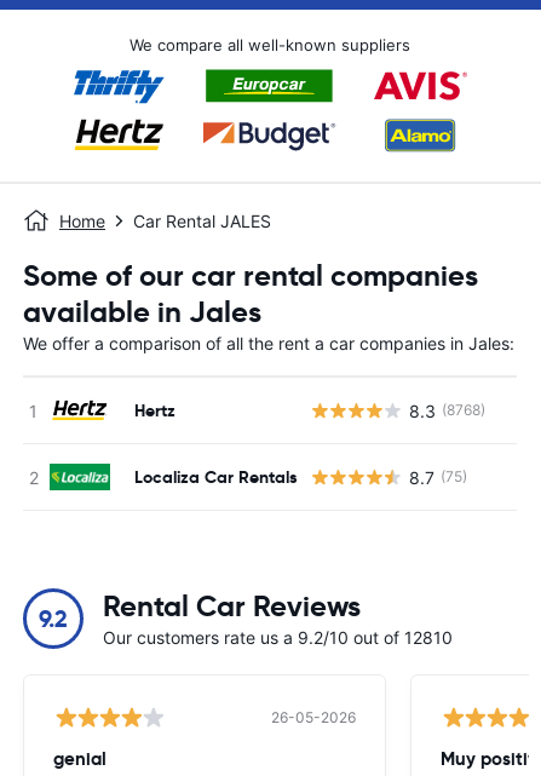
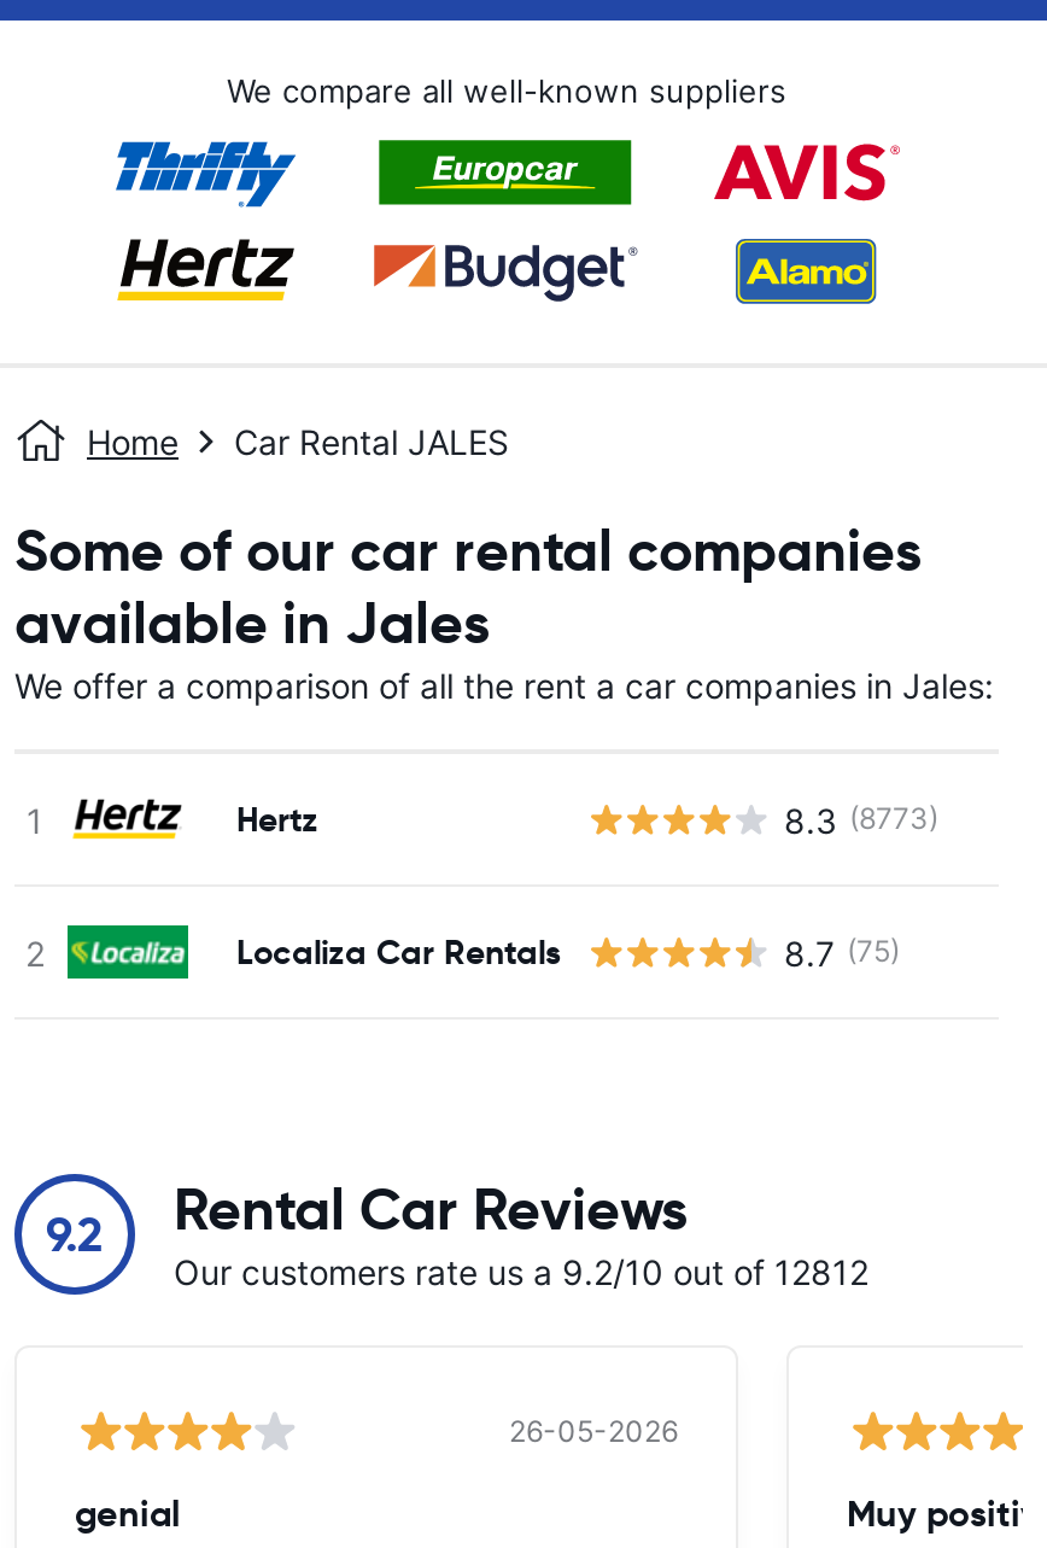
[409,400,485,421] 8.3 (8768) -> [784,799,938,840] 8.3 (8773)
[103,627,453,648] Our customers rate us a 9.2/10 out of 12810 -> [174,1251,868,1292] Our customers rate us a 9.2/10 out of 12812

